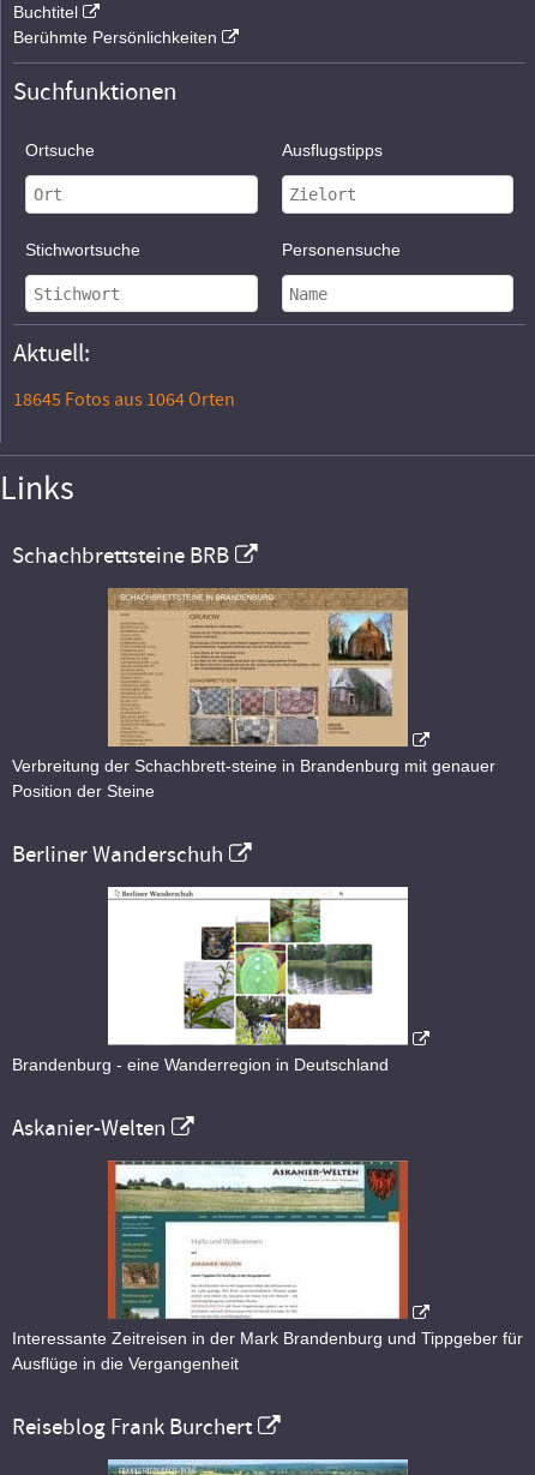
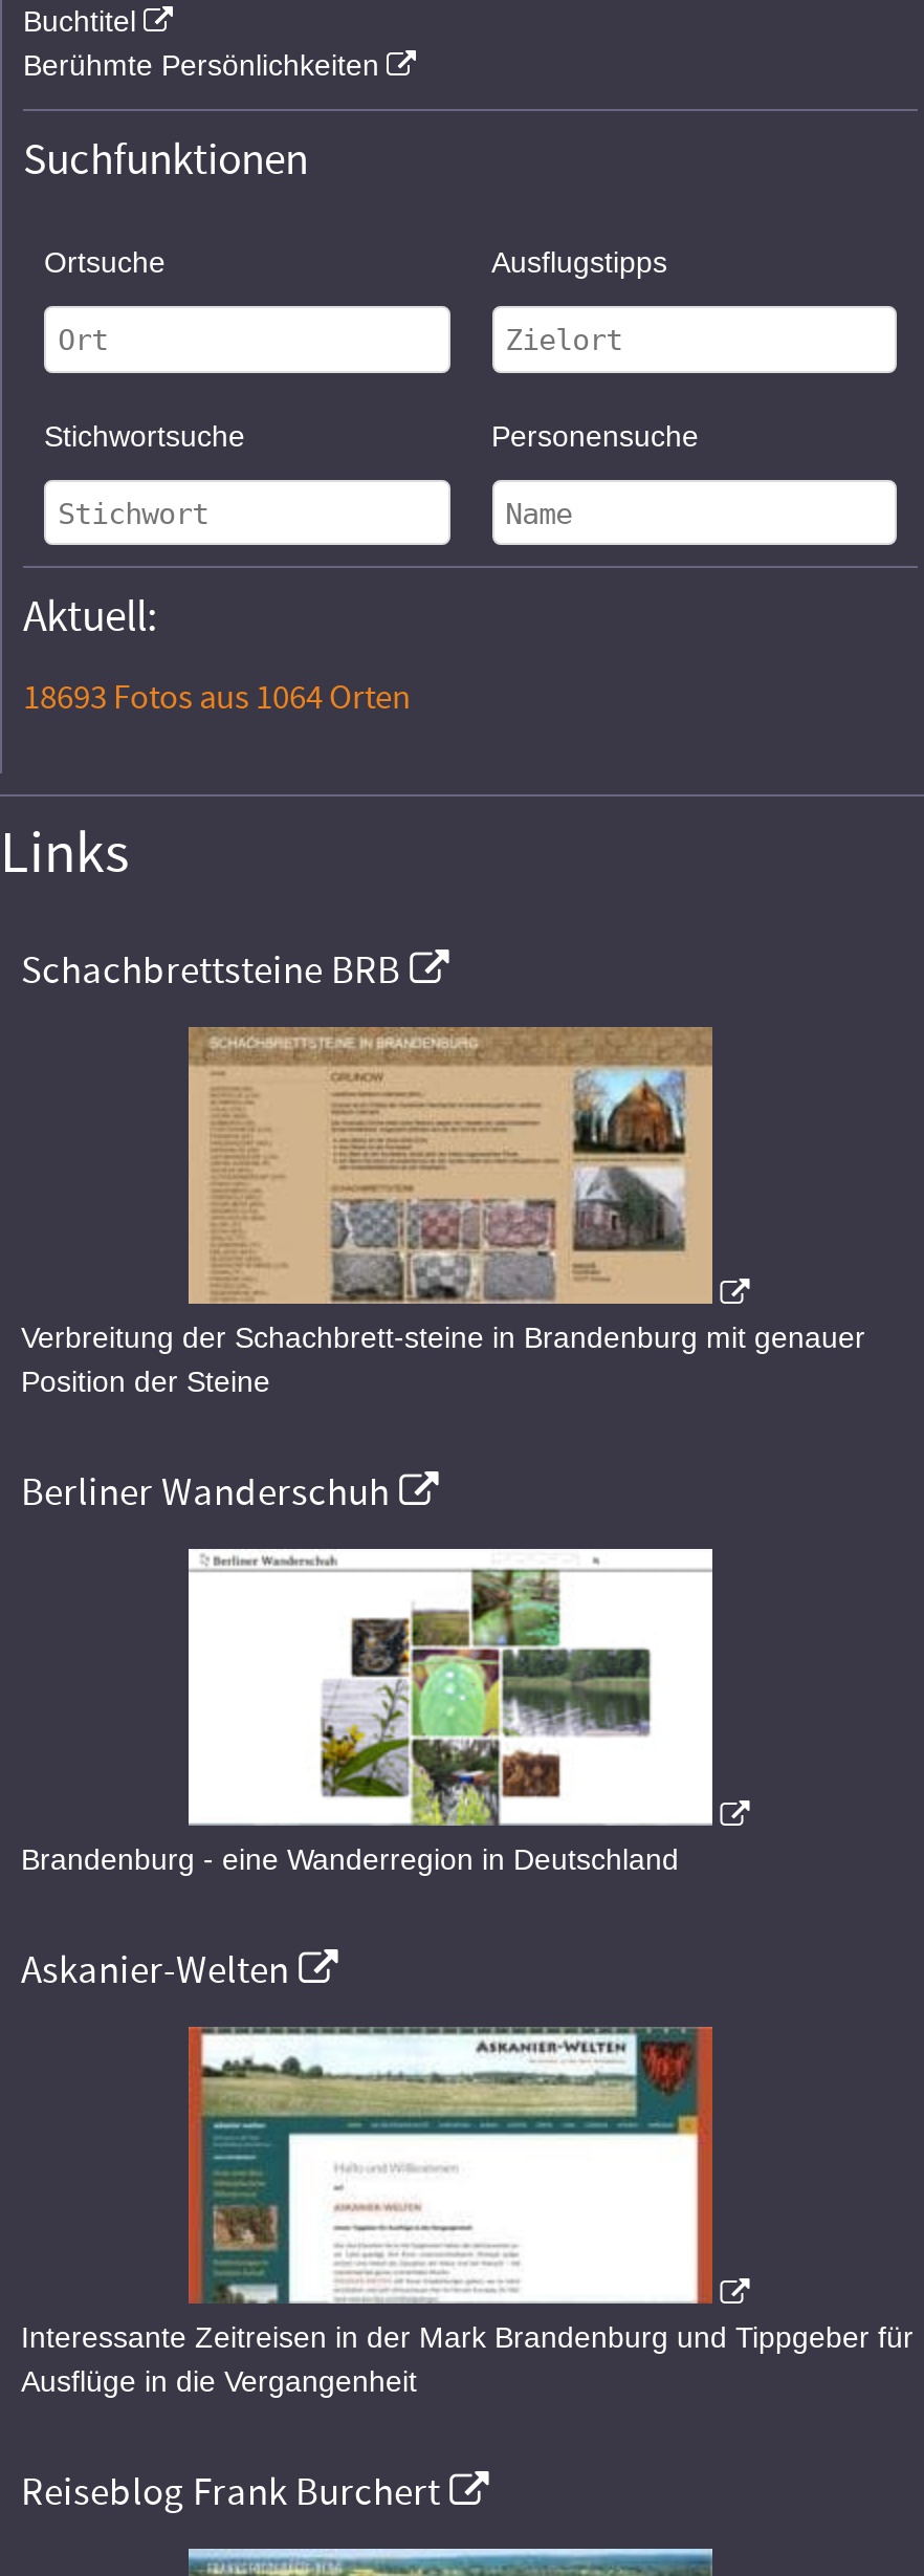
[13,387,235,413] 18645 Fotos aus 1064 Orten -> [23,676,411,722] 18693 Fotos aus 1064 Orten

